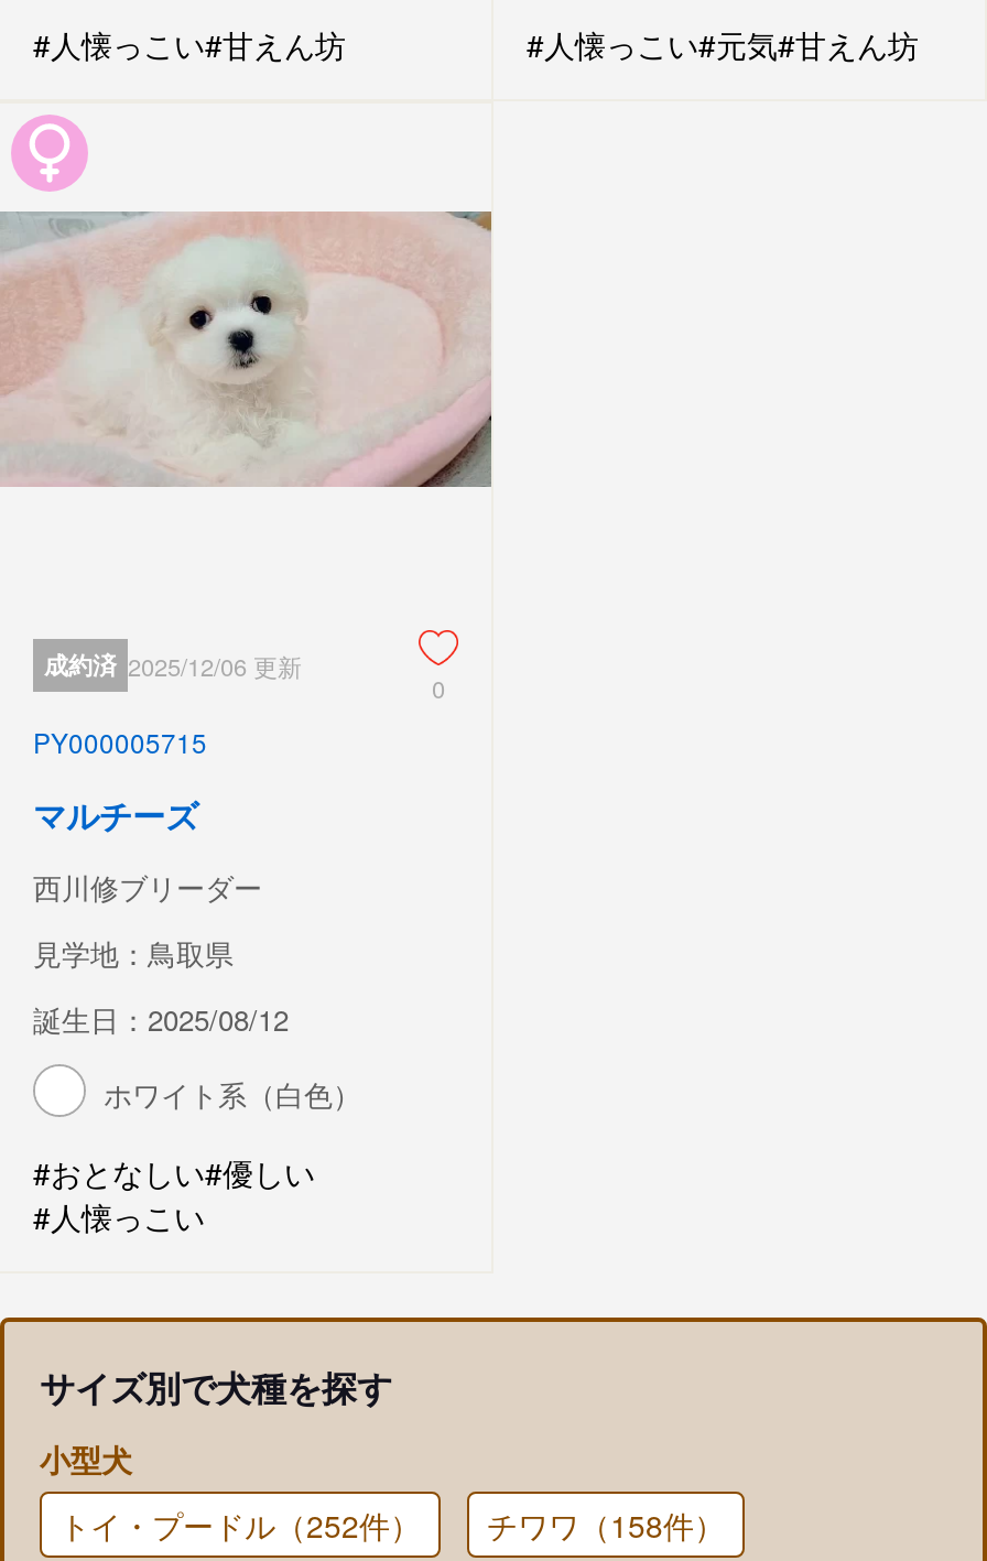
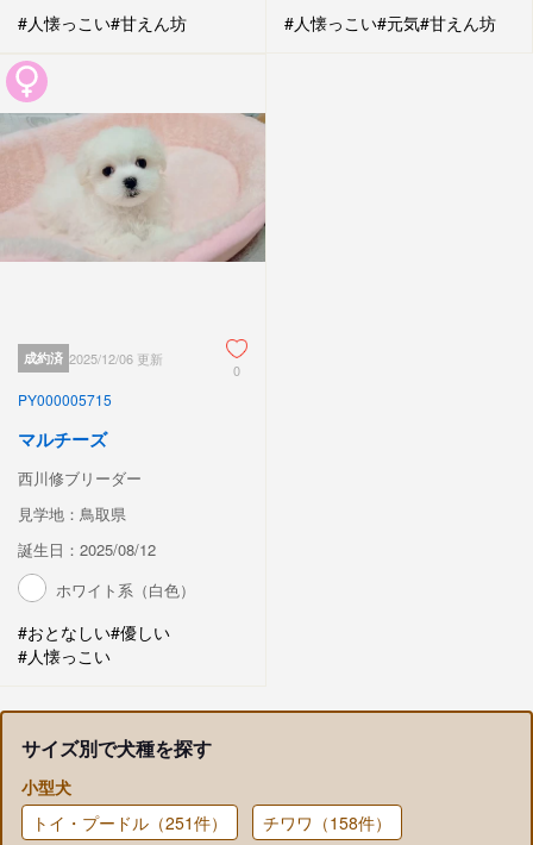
[59,1503,421,1547] トイ・プードル（252件） -> [32,810,227,834] トイ・プードル（251件）

